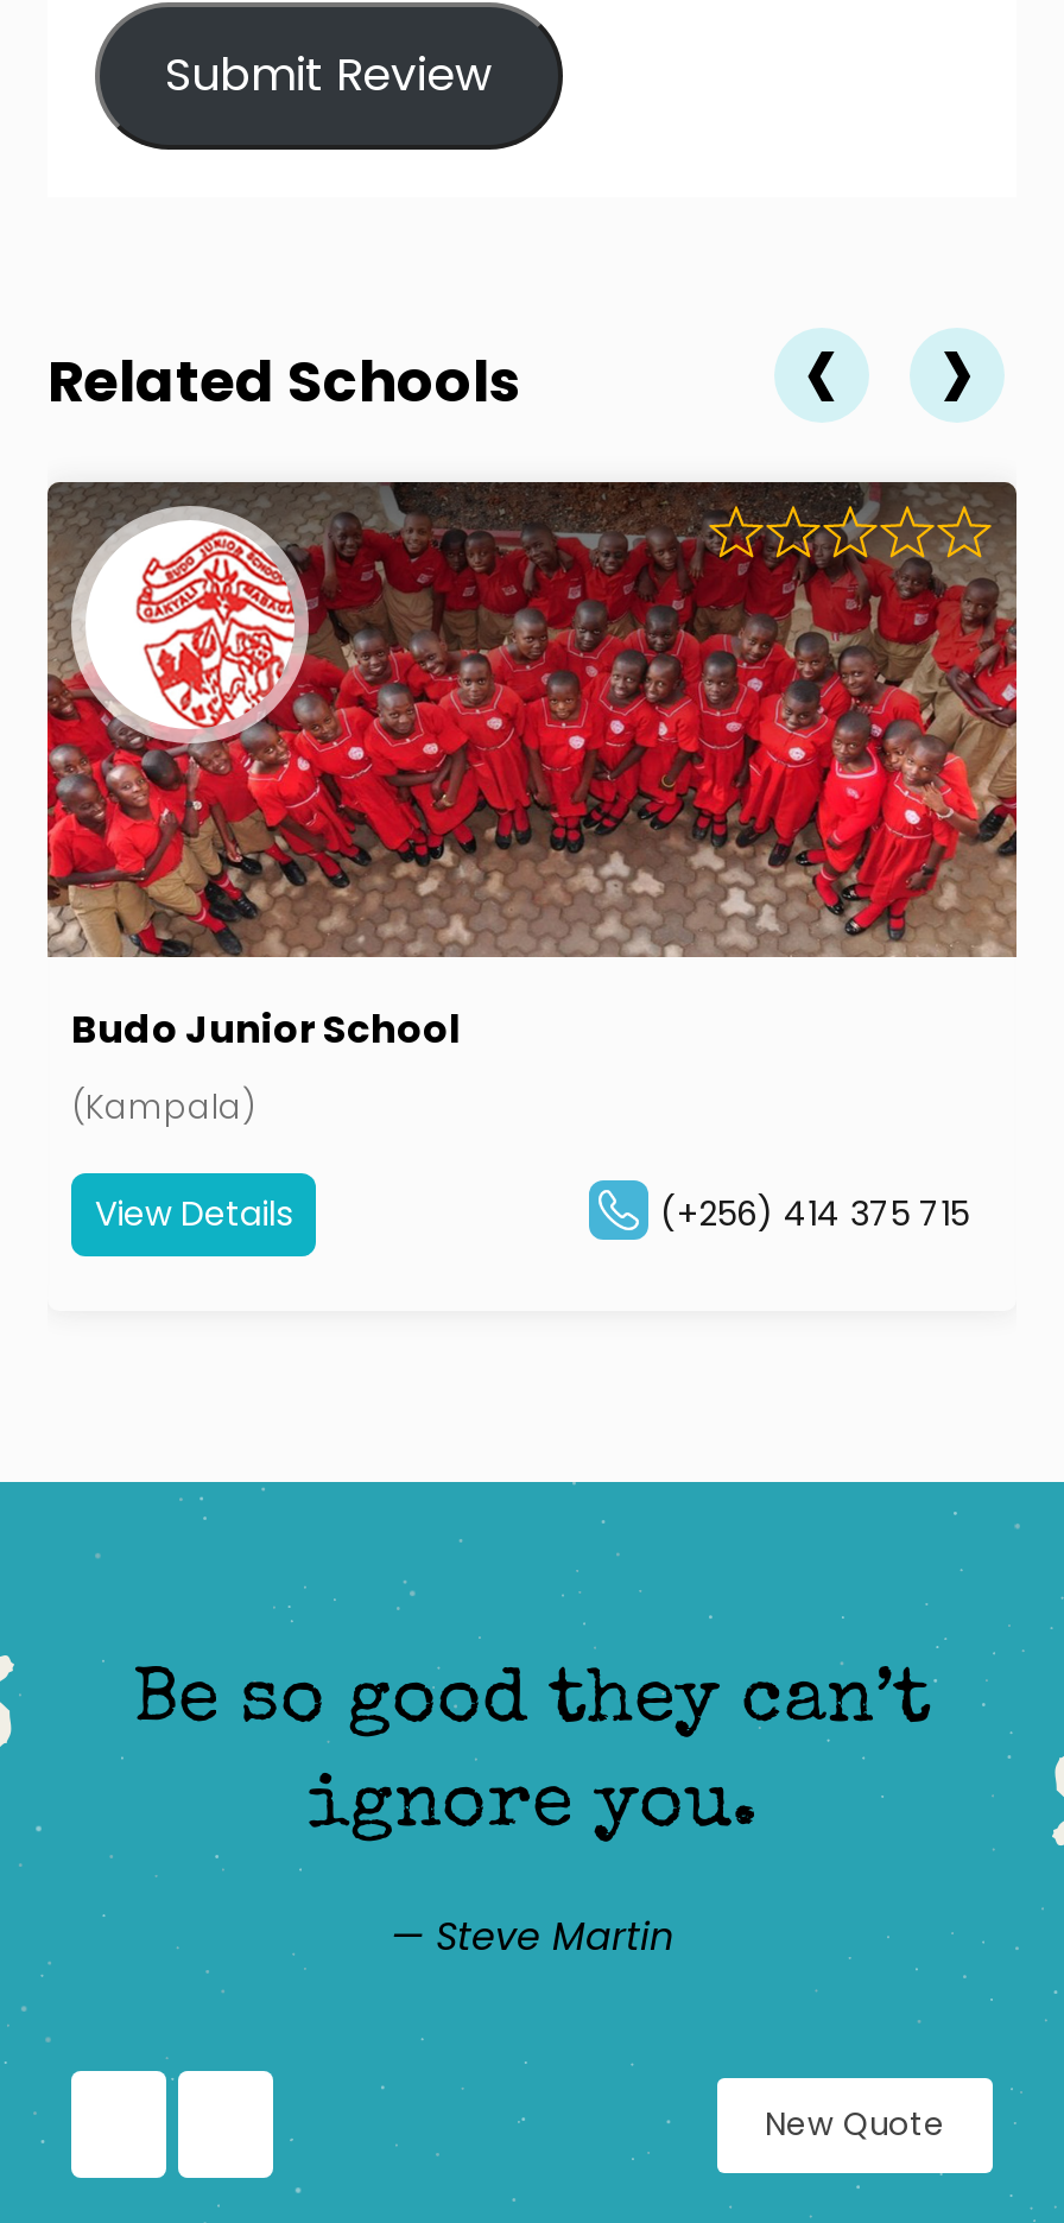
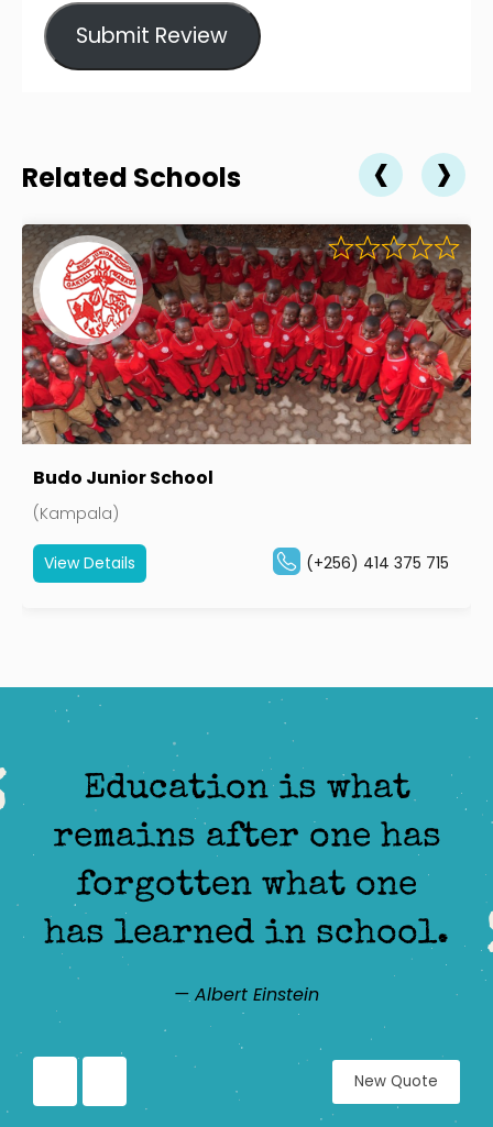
[133,1665,931,1848] Be so good they can’t | ignore you. -> [44,772,449,953] Education is what | remains after one has | forgotten what one | has learned in school.
[391,1909,673,1964] — Steve Martin -> [174,982,319,1007] — Albert Einstein

